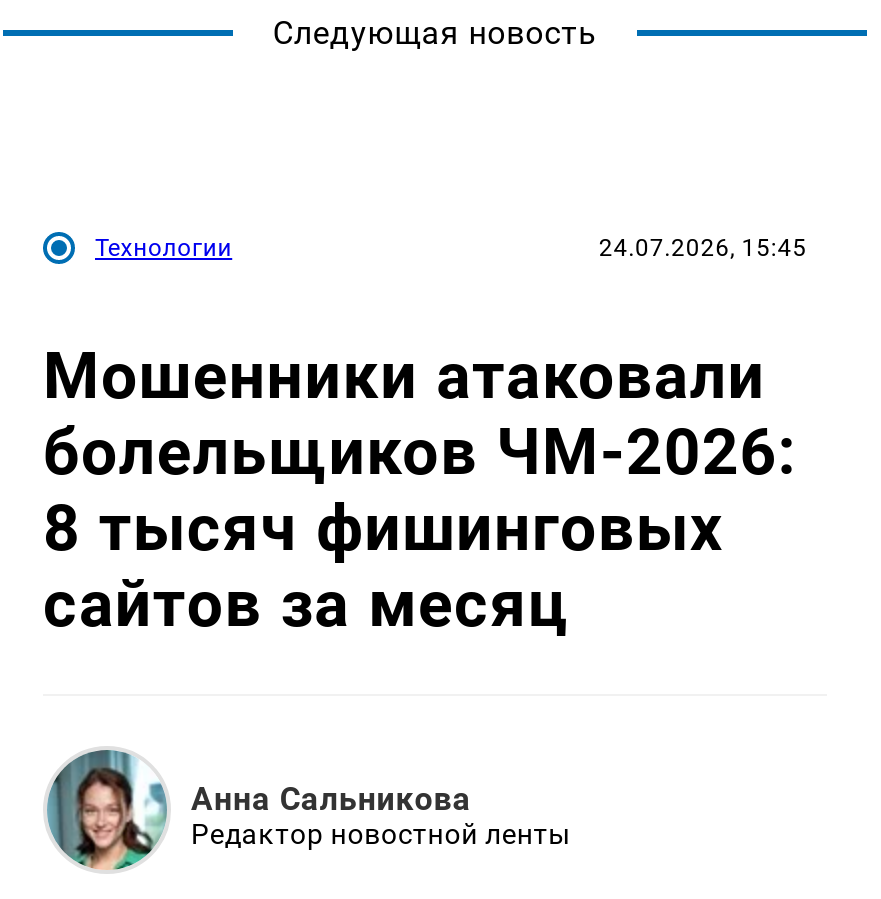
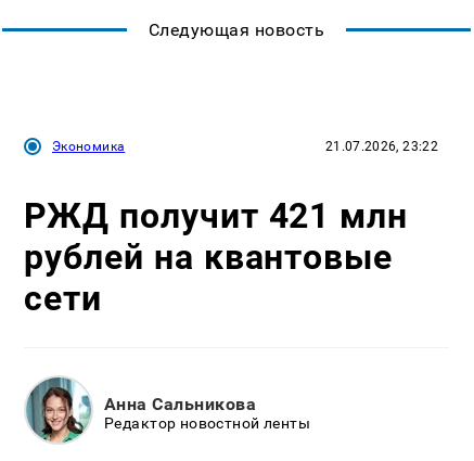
[95,234,807,262] Технологии | 24.07.2026, 15:45 -> [52,139,438,154] Экономика | 21.07.2026, 23:22
[43,337,797,641] Мошенники атаковали | болельщиков ЧМ-2026: | 8 тысяч фишинговых | сайтов за месяц -> [24,195,408,318] РЖД получит 421 млн | рублей на квантовые | сети

